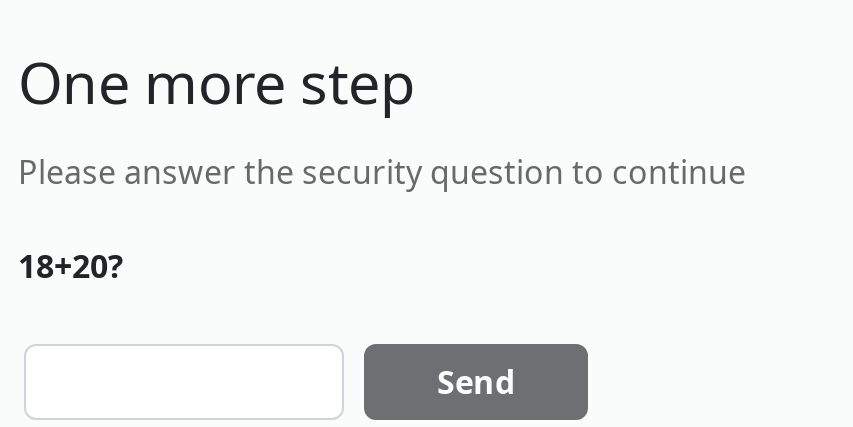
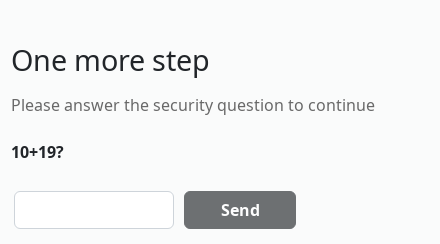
[18,244,124,288] 18+20? -> [11,141,64,163] 10+19?

